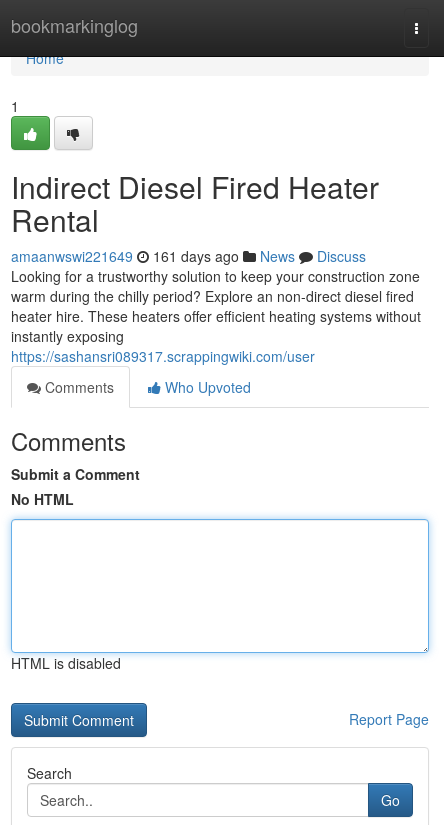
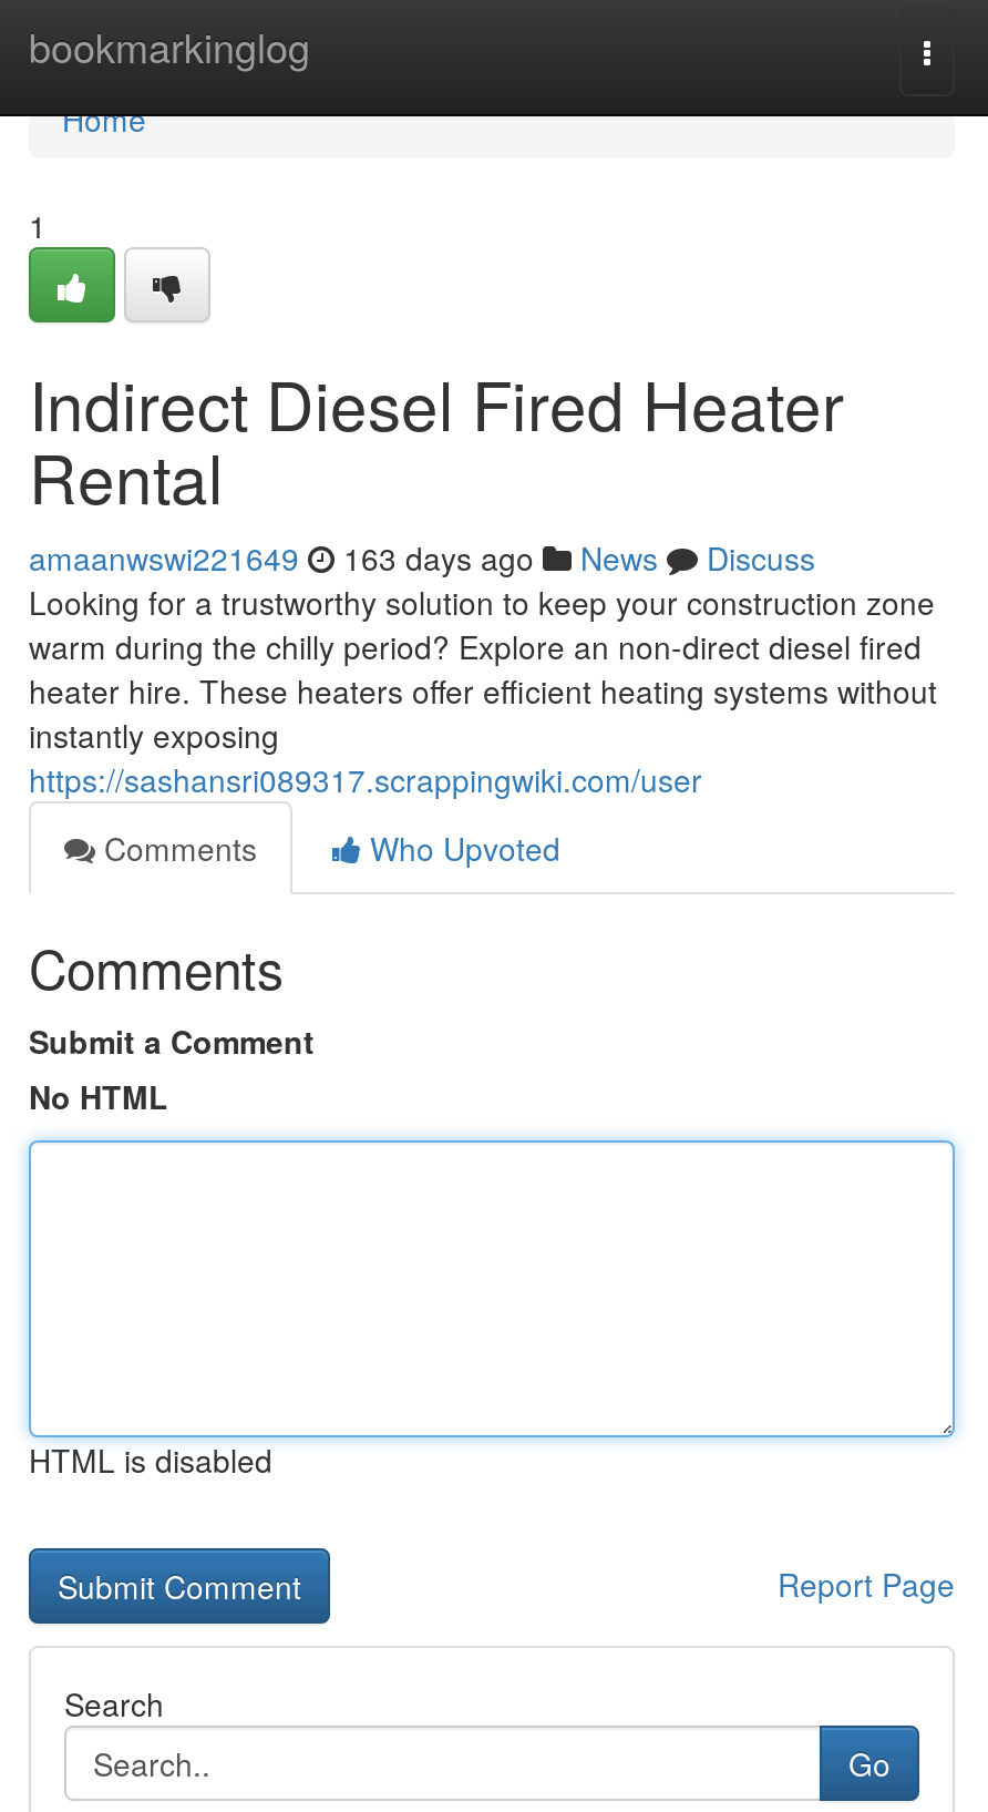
[11,246,366,266] amaanwswi221649 161 days ago News Discuss -> [29,535,815,580] amaanwswi221649 163 days ago News Discuss

